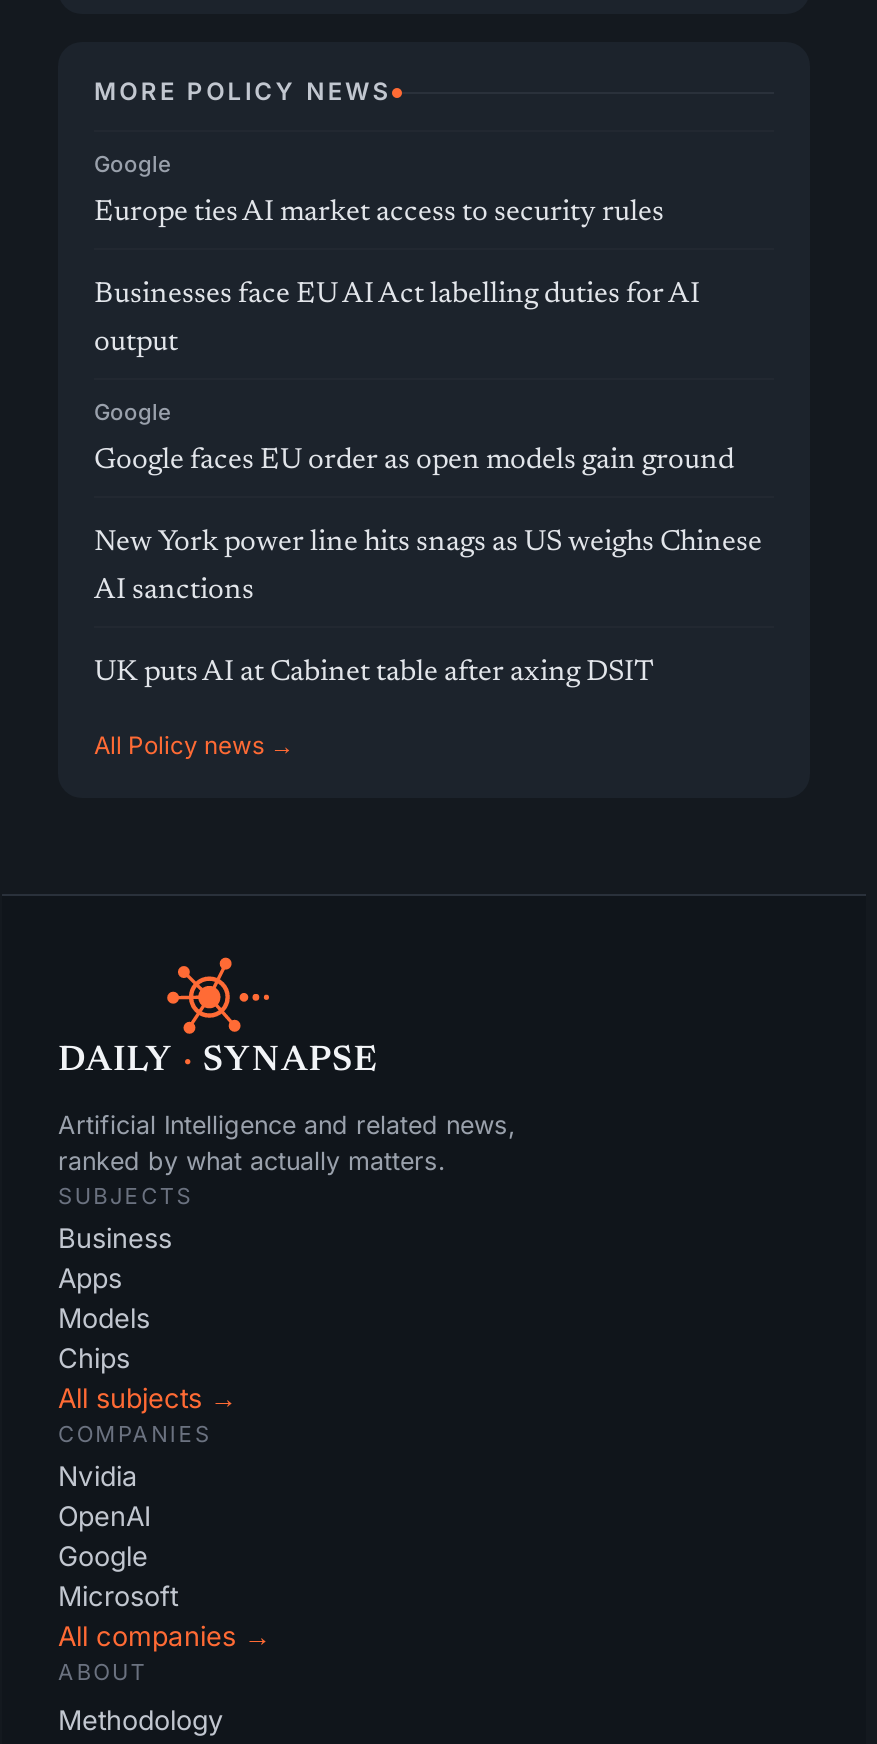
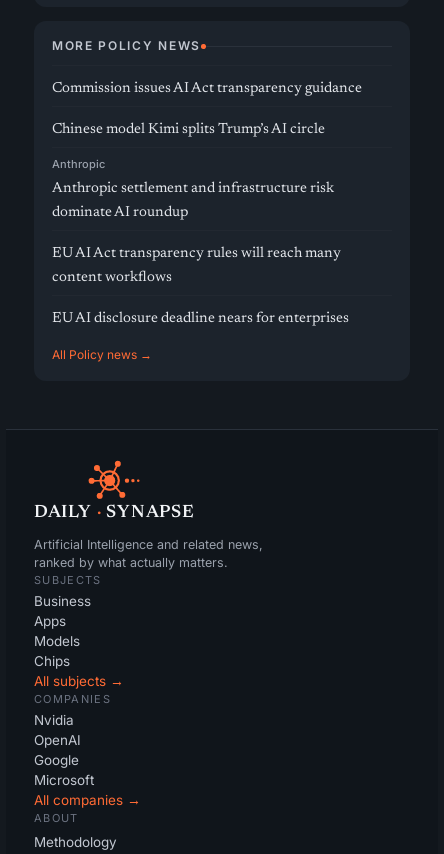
[94,150,762,688] Google | Europe ties AI market access to security rules | Businesses face EU AI Act labelling duties for AI | output | Google | Google faces EU order as open models gain ground | New York power line hits snags as US weighs Chinese | AI sanctions | UK puts AI at Cabinet table after axing DSIT -> [52,81,362,326] Commission issues AI Act transparency guidance | Chinese model Kimi splits Trump’s AI circle | Anthropic | Anthropic settlement and infrastructure risk | dominate AI roundup | EU AI Act transparency rules will reach many | content workflows | EU AI disclosure deadline nears for enterprises

